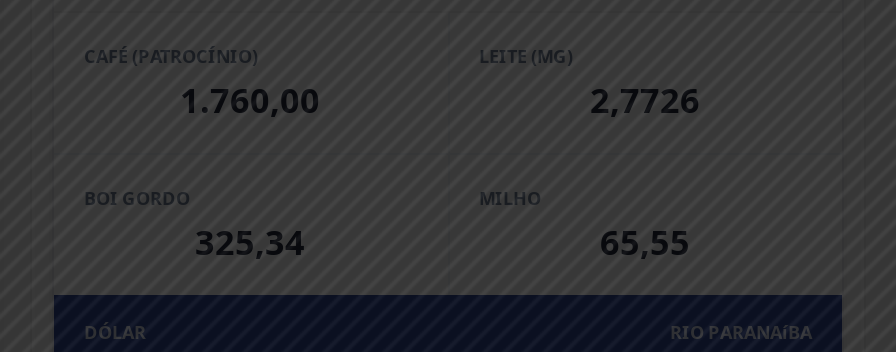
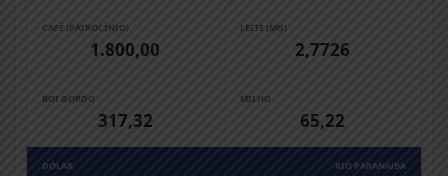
[180,77,320,123] 1.760,00 -> [90,38,160,61] 1.800,00
[195,219,305,265] 325,34 -> [97,109,152,132] 317,32
[600,219,690,265] 65,55 -> [300,109,345,132] 65,22

